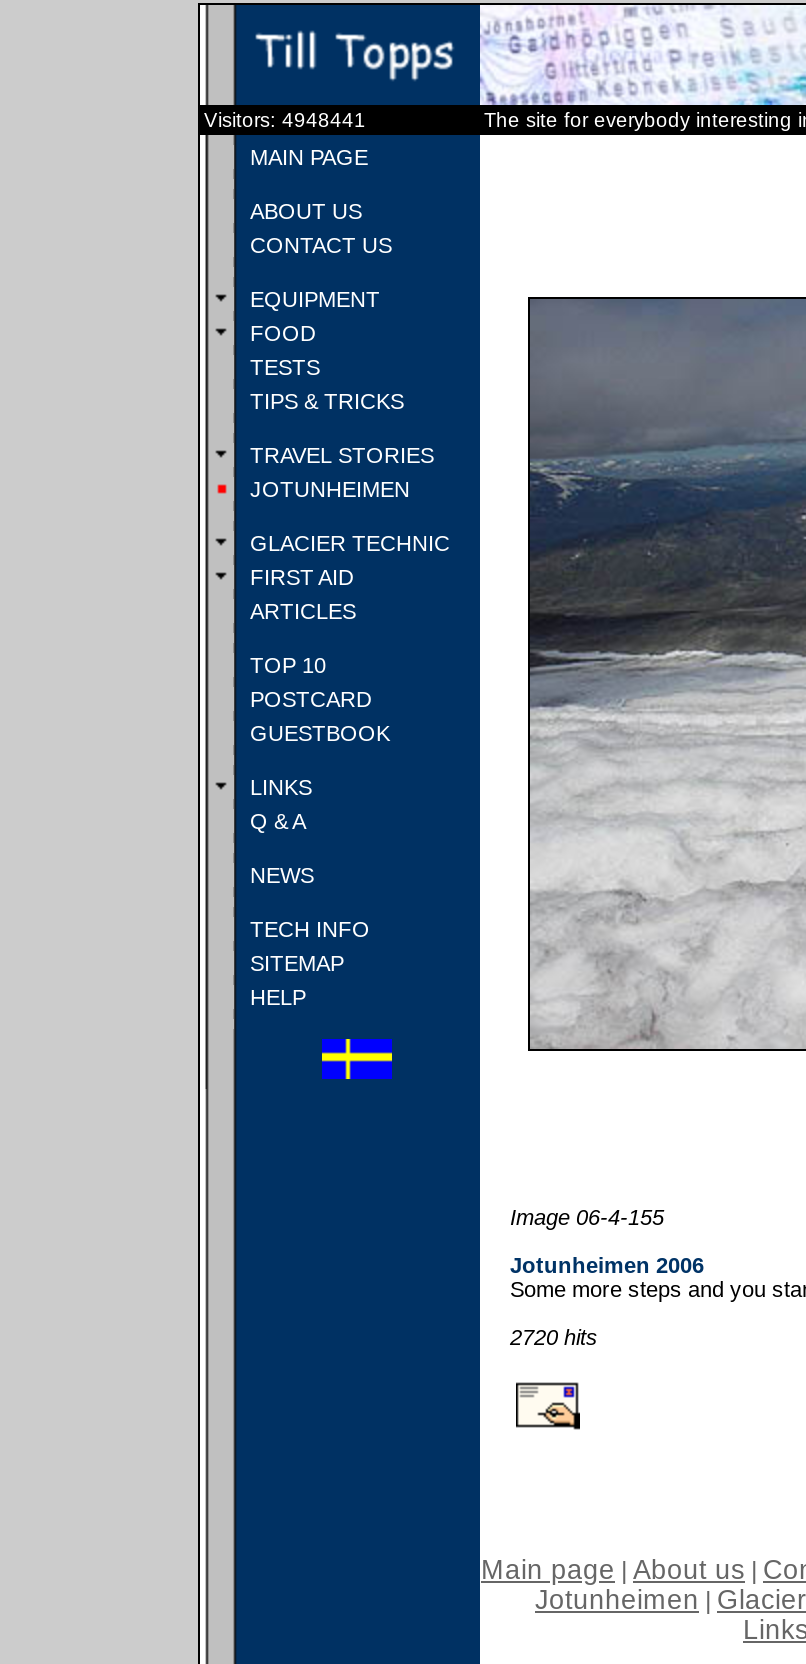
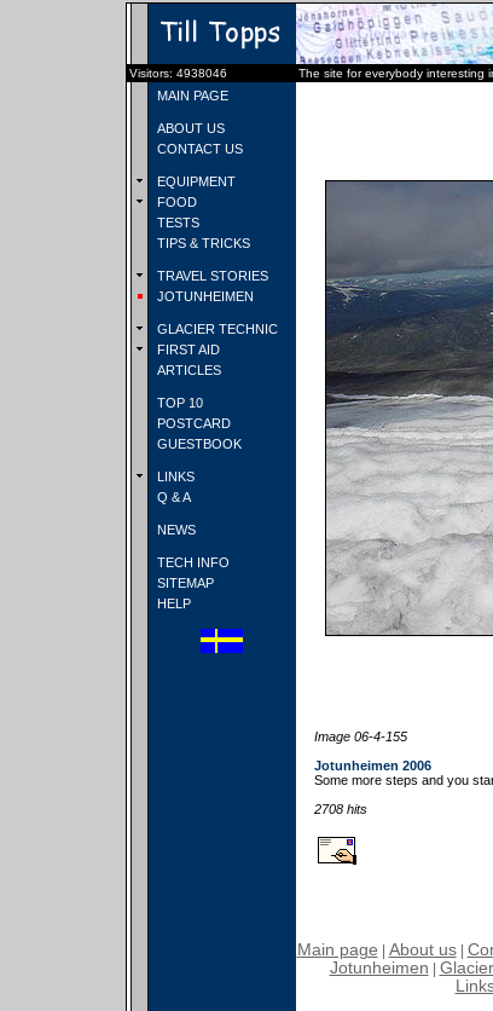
[204,109,366,131] Visitors: 4948441 -> [129,67,227,80] Visitors: 4938046
[510,1325,598,1349] 2720 hits -> [314,802,367,816] 2708 hits

